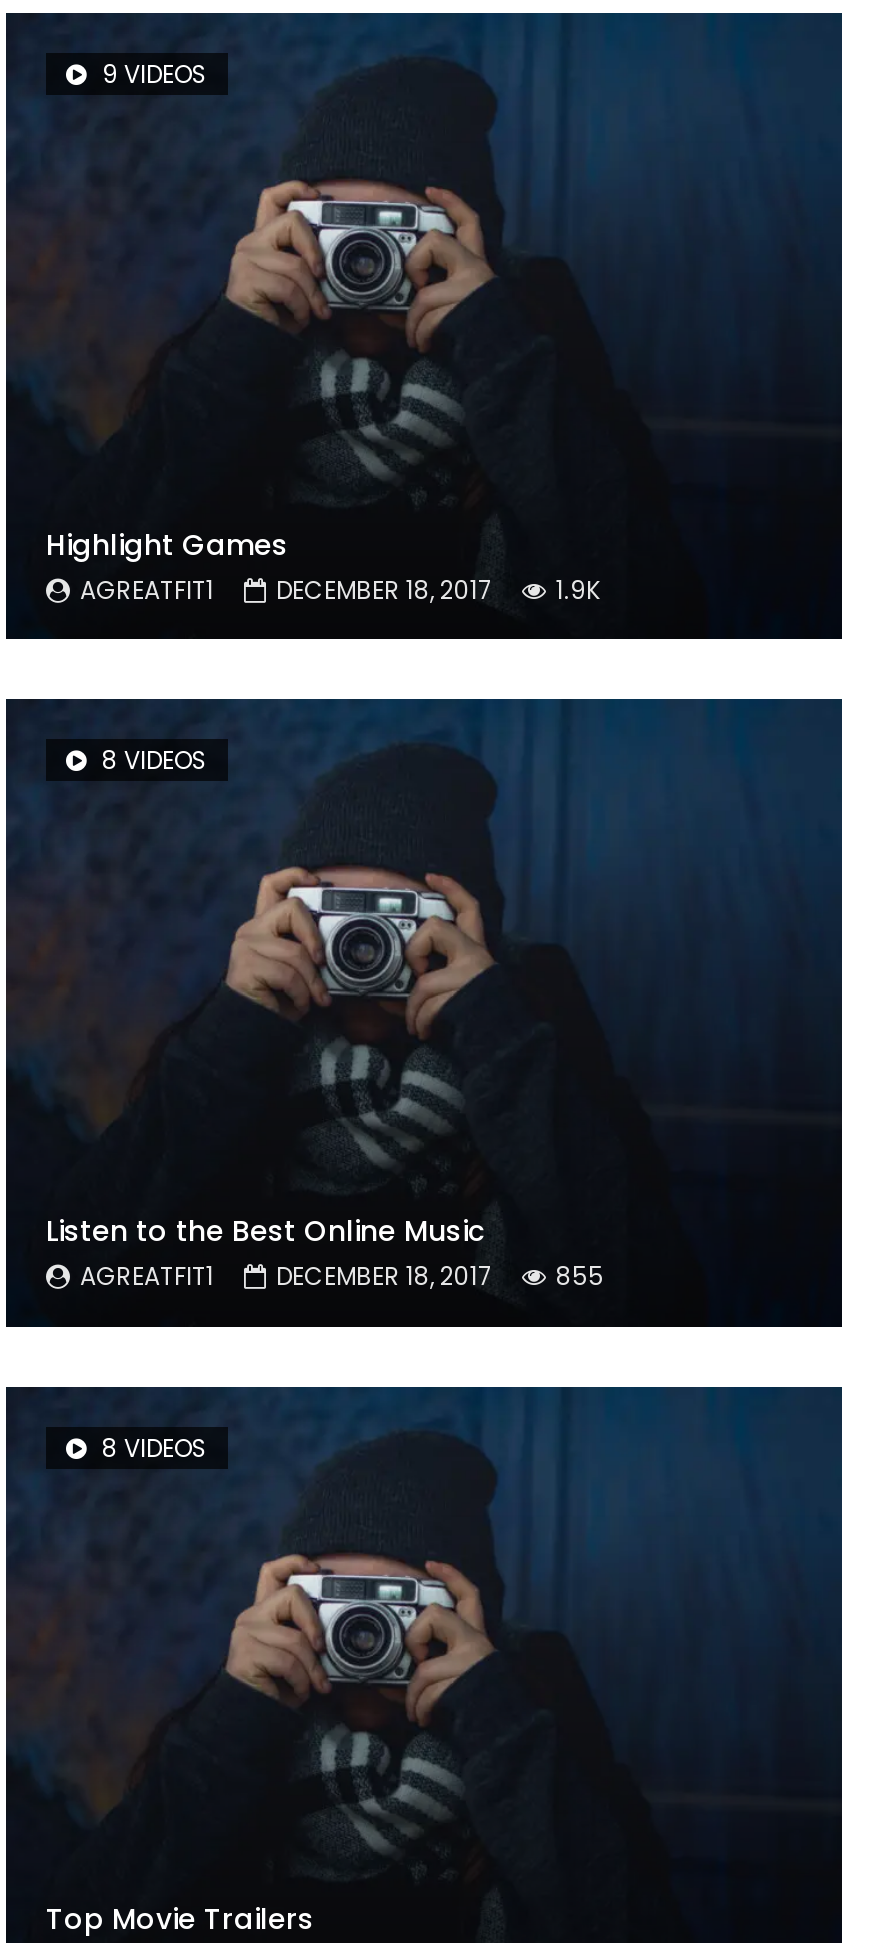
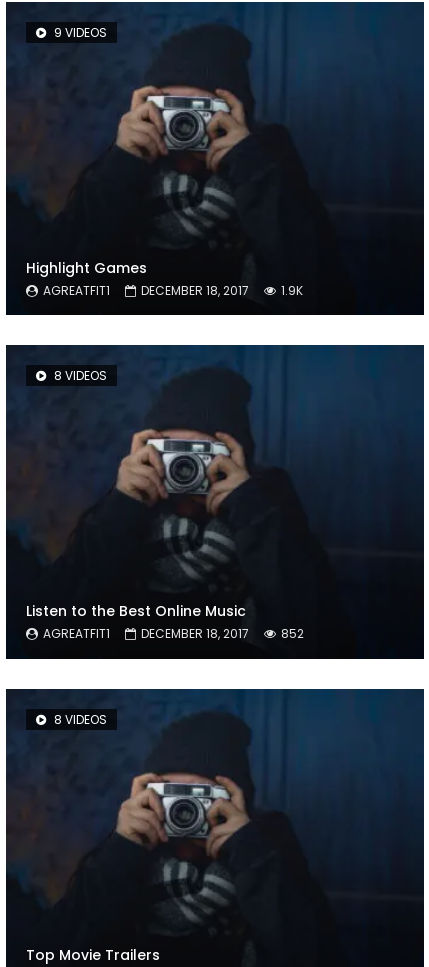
[556,1259,604,1293] 855 -> [281,625,304,642] 852

